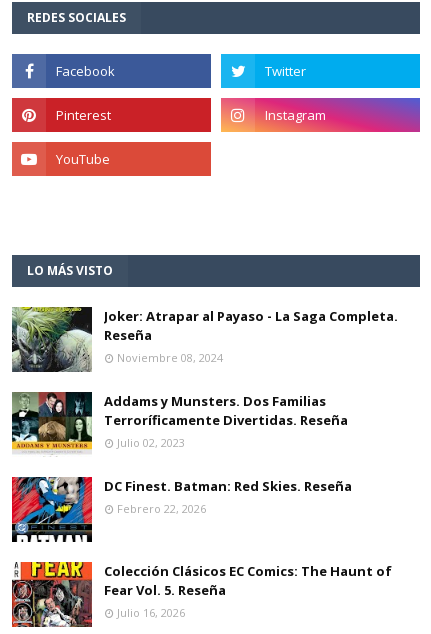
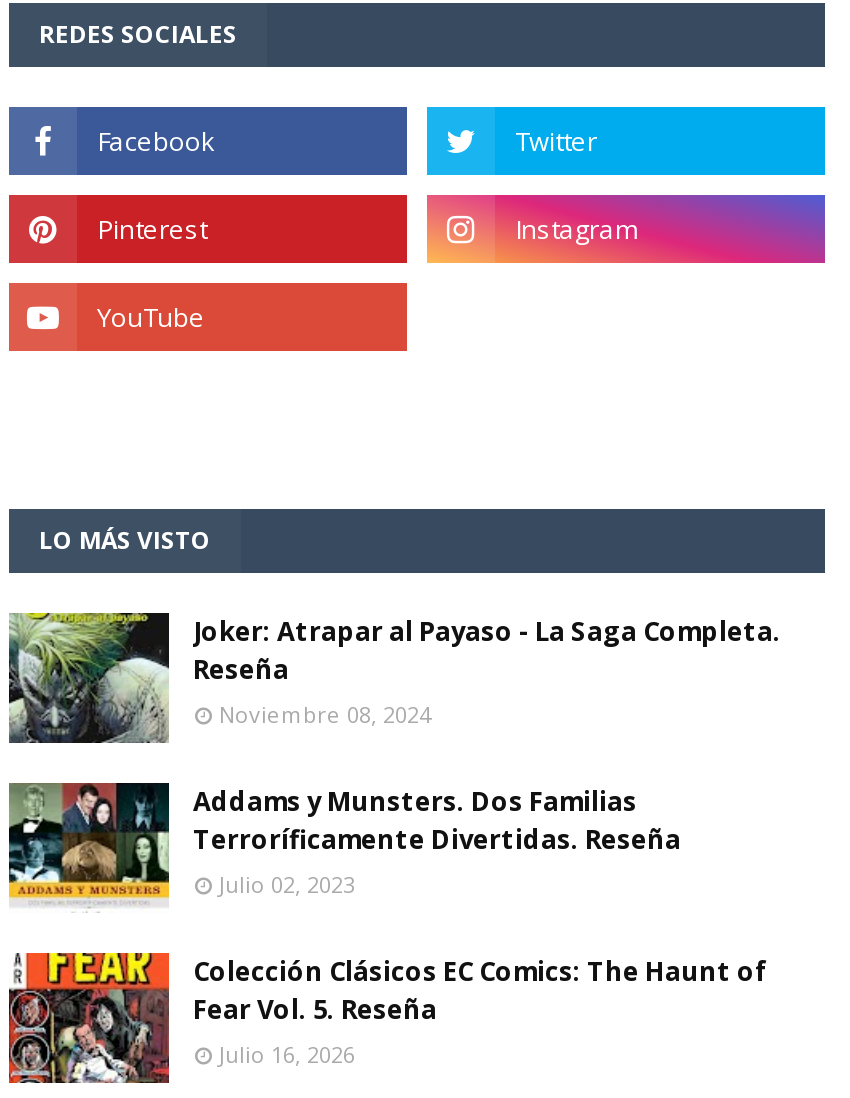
[11,476,352,543] [image] | DC Finest. Batman: Red Skies. Reseña | Febrero 22, 2026 -> none

